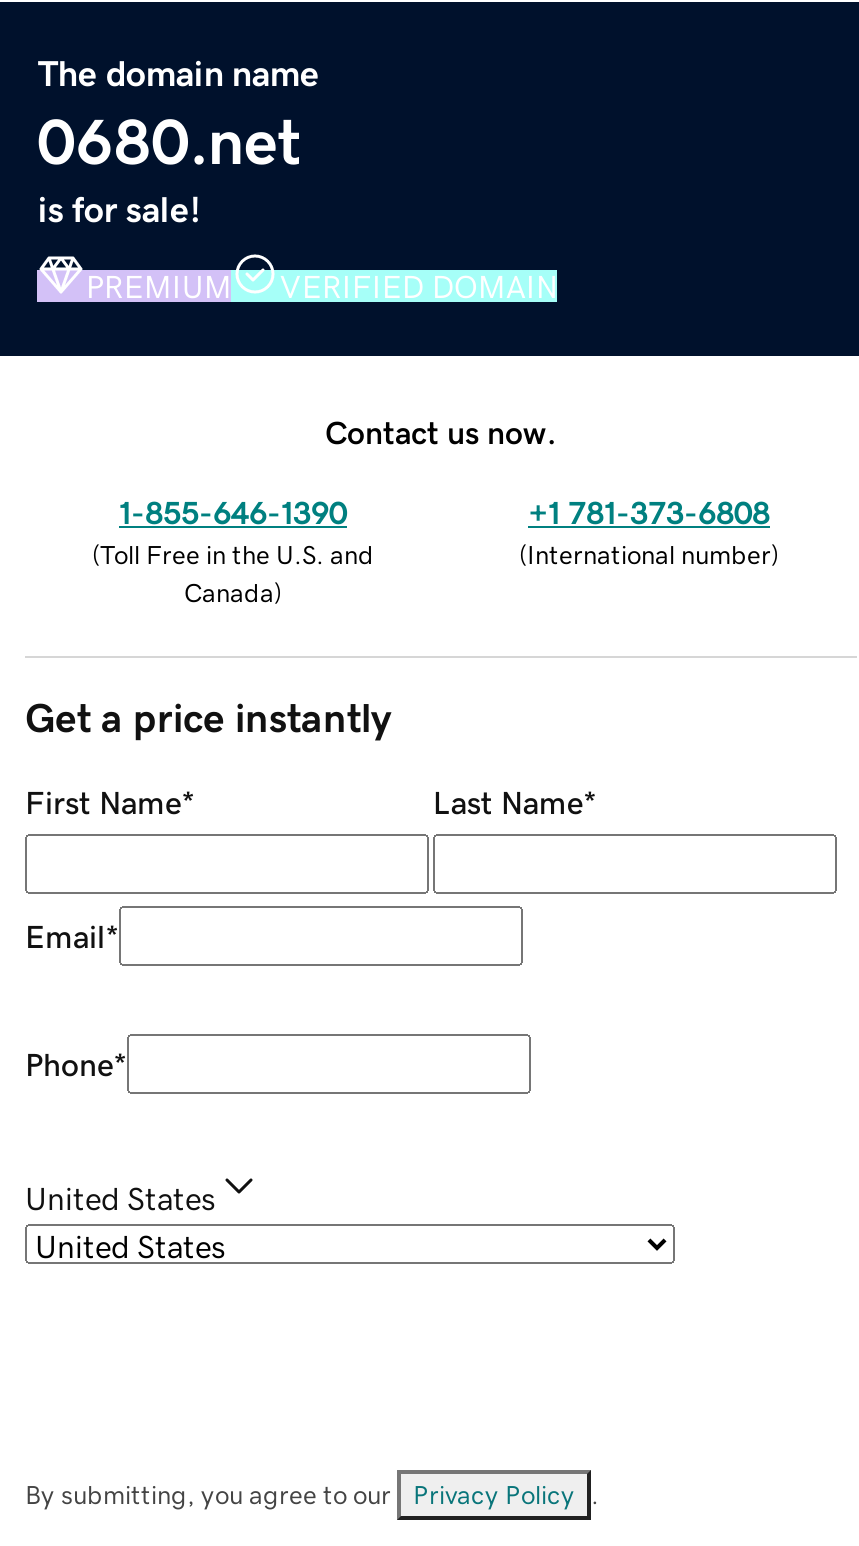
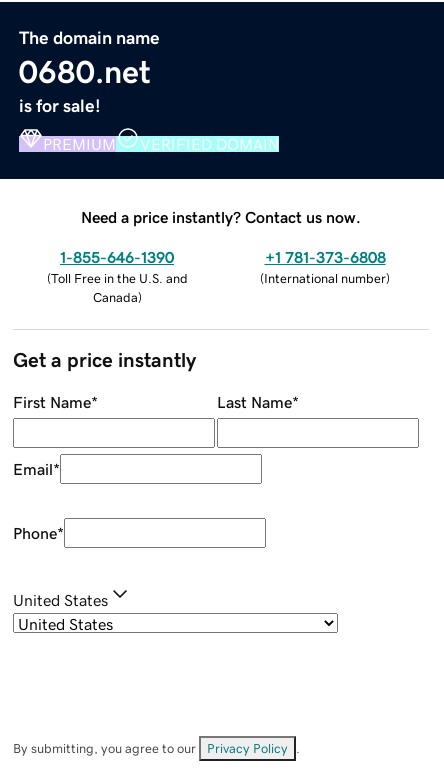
[325,415,557,447] Contact us now. -> [81,209,361,225] Need a price instantly? Contact us now.

